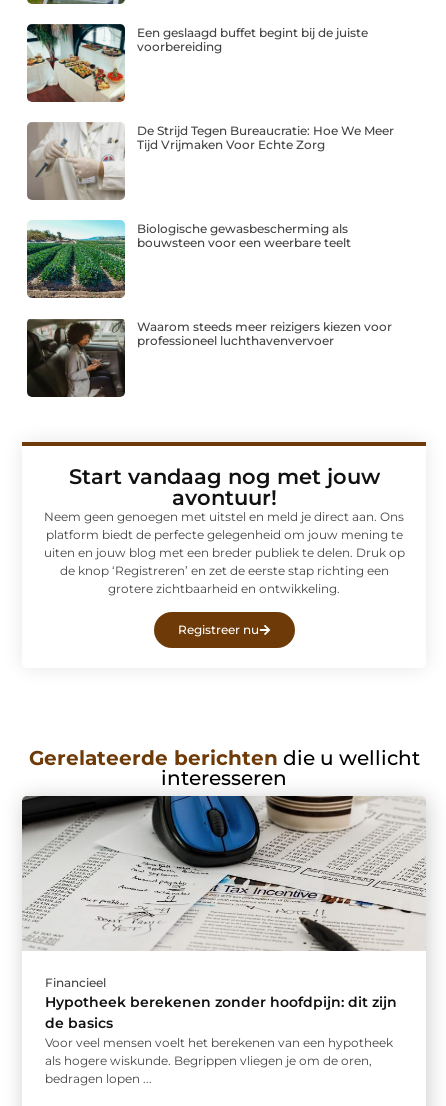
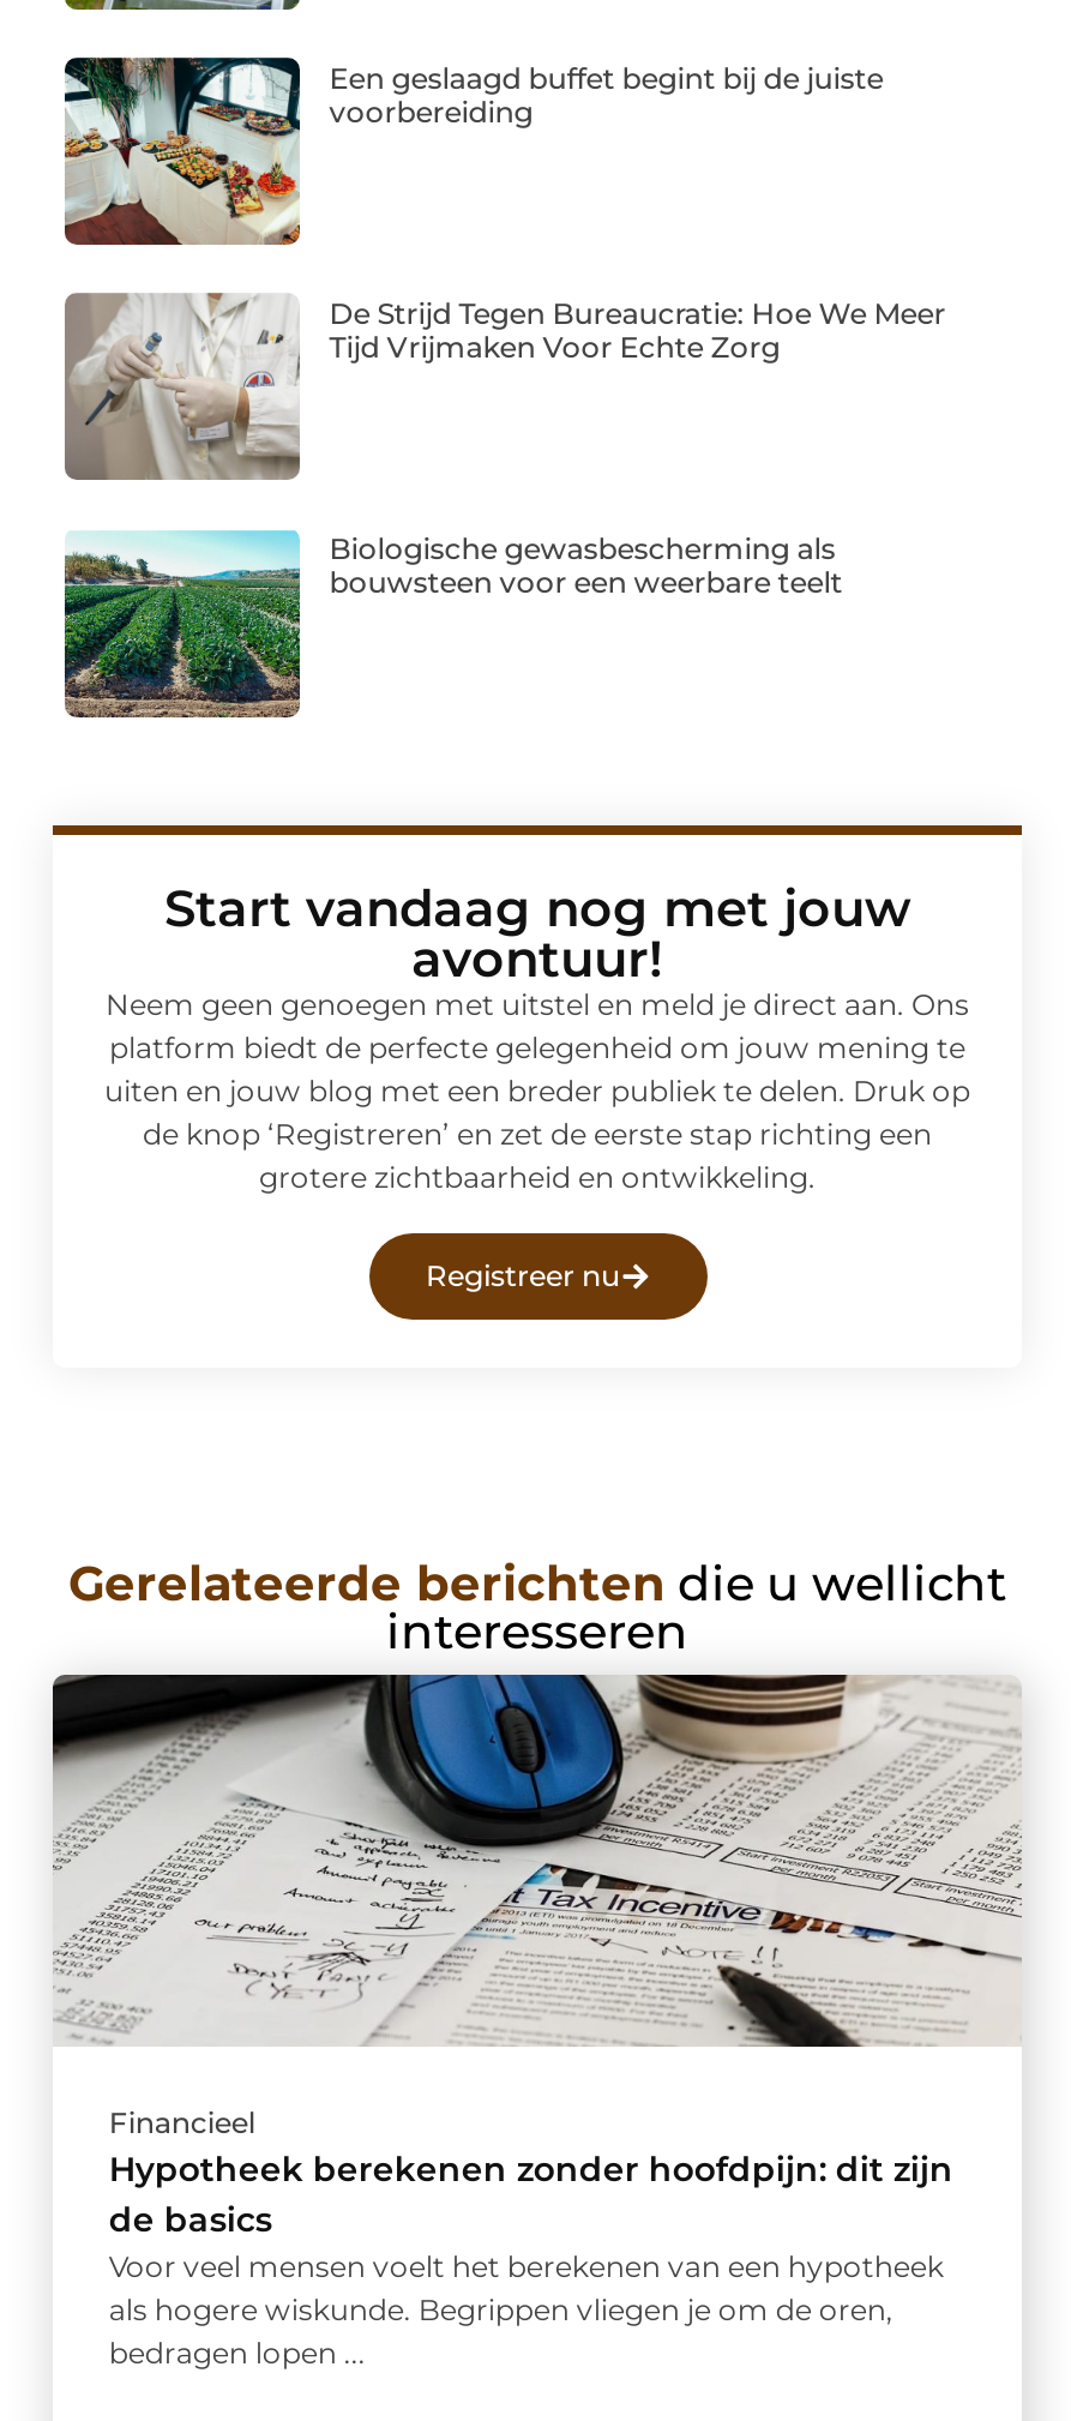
[26,318,392,398] [image] | Waarom steeds meer reizigers kiezen voor | professioneel luchthavenvervoer -> none

